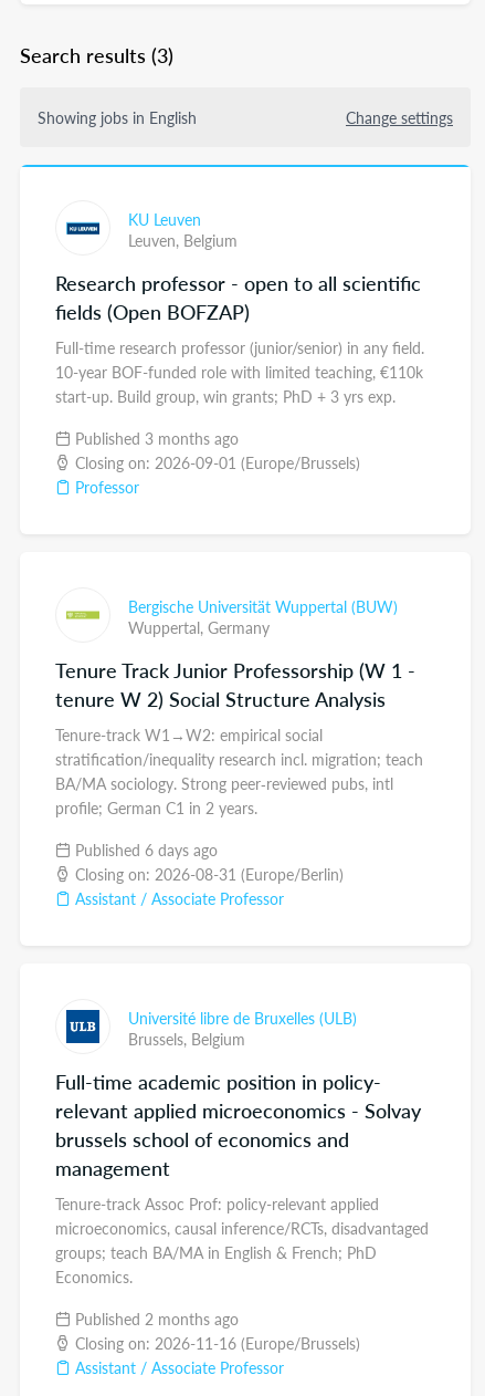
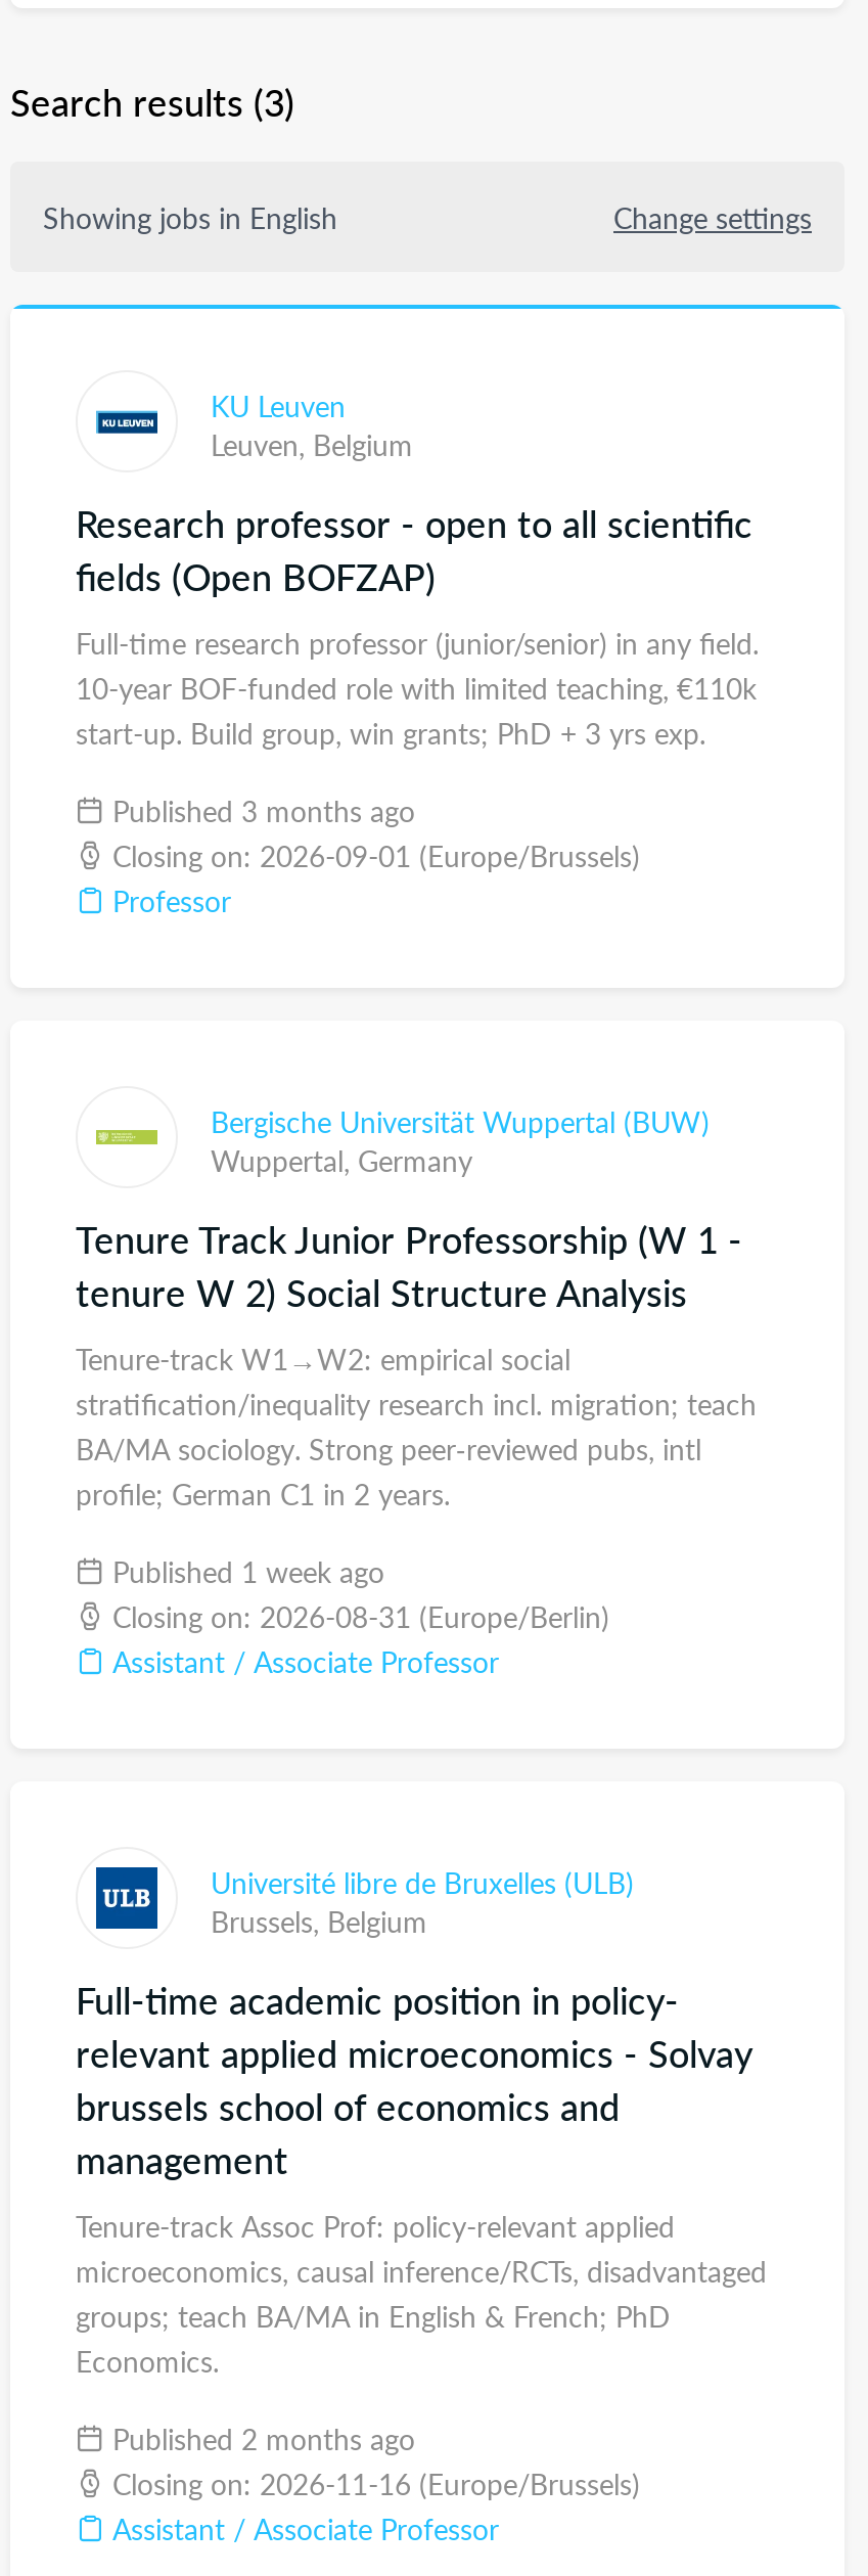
[71,838,218,861] Published 6 days ago -> [104,1550,384,1591] Published 1 week ago

